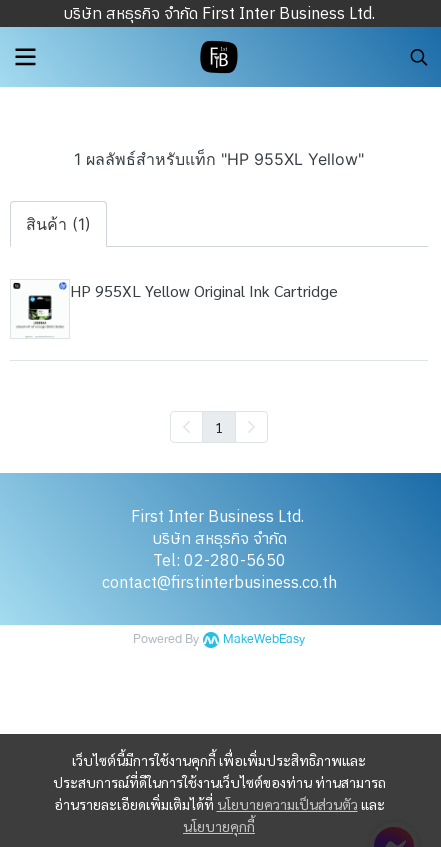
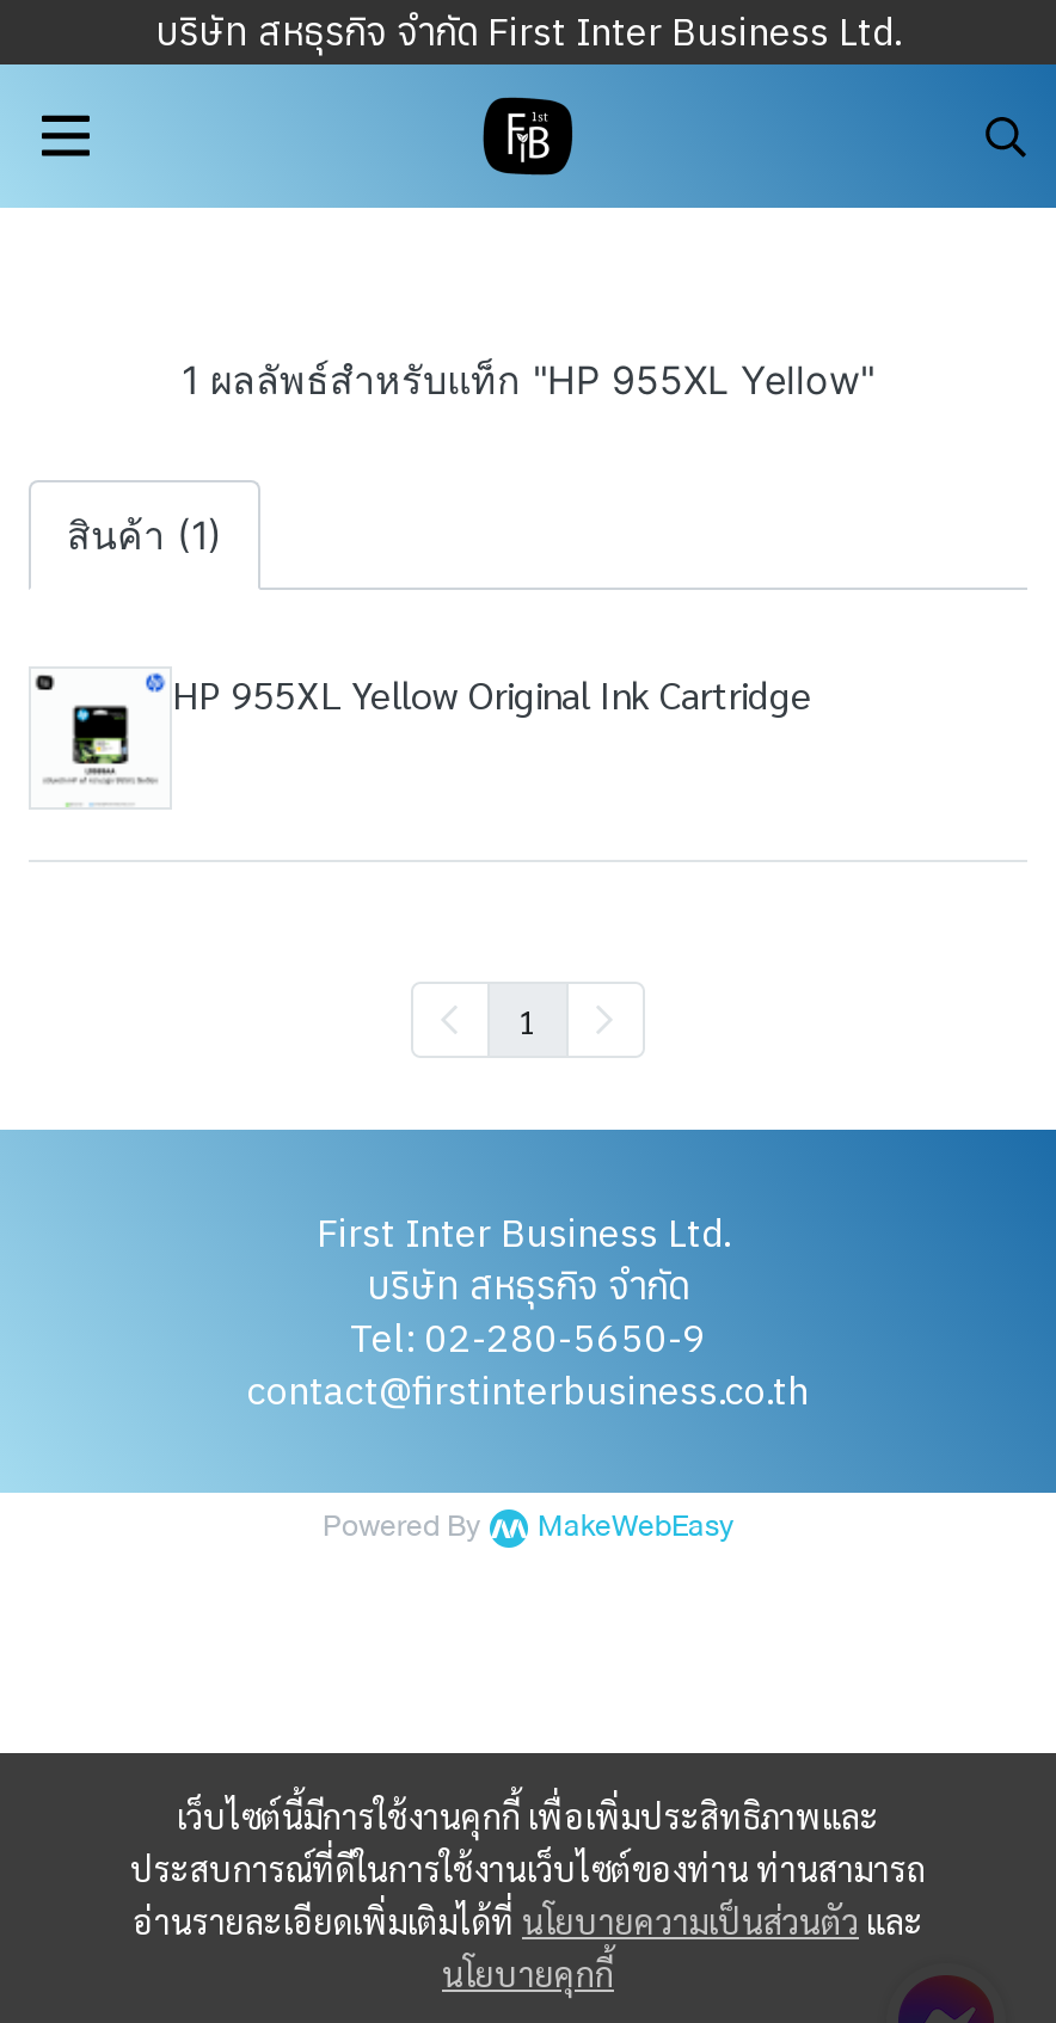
[152,550,285,570] Tel: 02-280-5650 -> [350,1314,706,1361] Tel: 02-280-5650-9

